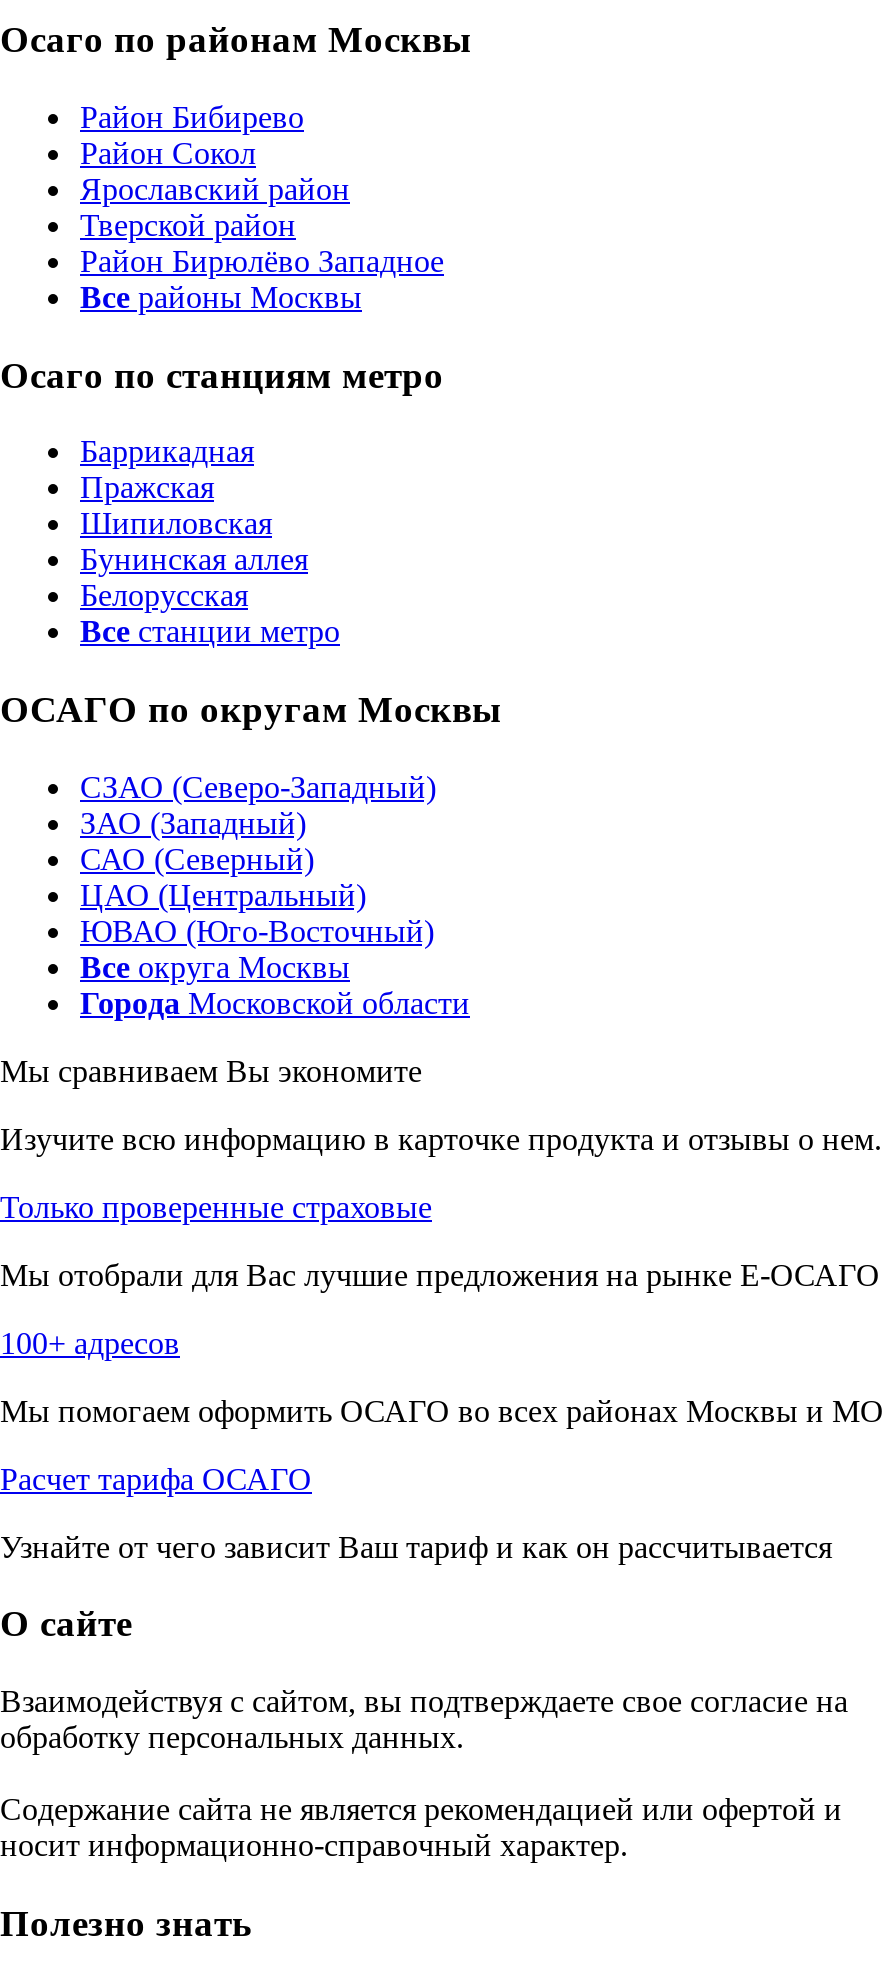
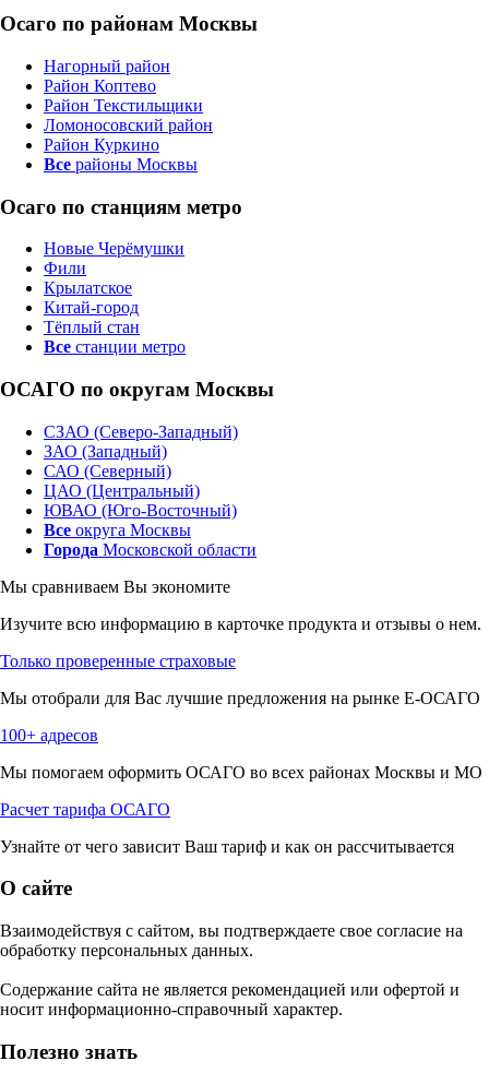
[80,100,444,278] Район Бибирево | Район Сокол | Ярославский район | Тверской район | Район Бирюлёво Западное -> [44,57,213,154] Нагорный район | Район Коптево | Район Текстильщики | Ломоносовский район | Район Куркино
[80,434,308,612] Баррикадная | Пражская | Шипиловская | Бунинская аллея | Белорусская -> [44,239,184,336] Новые Черёмушки | Фили | Крылатское | Китай-город | Тёплый стан

